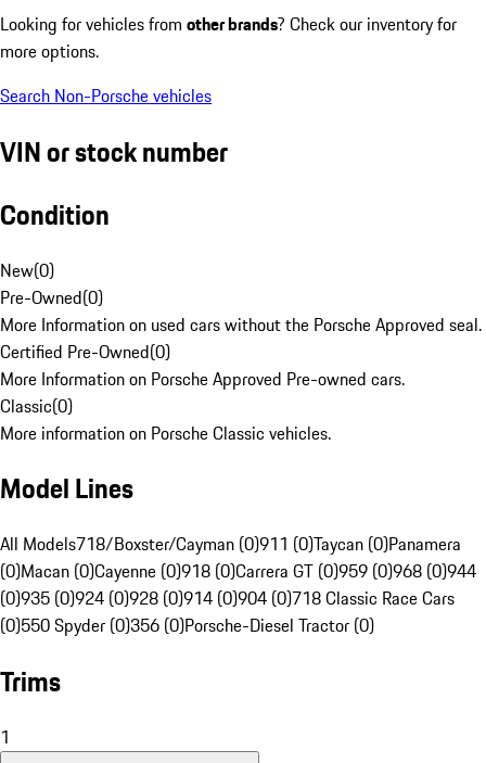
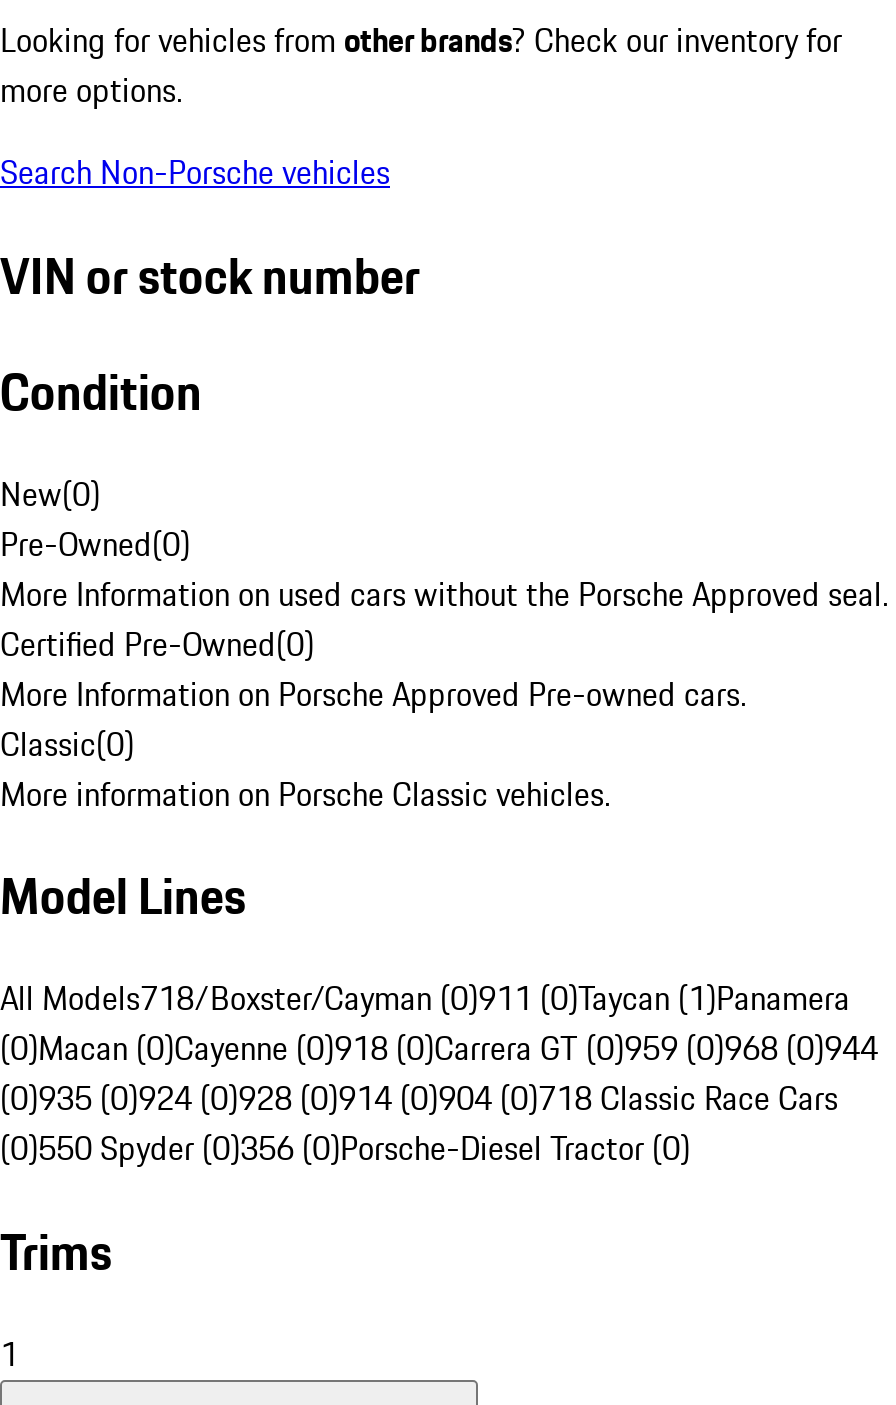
[0,531,461,557] All Models718/Boxster/Cayman (0)911 (0)Taycan (0)Panamera -> [0,975,850,1023] All Models718/Boxster/Cayman (0)911 (0)Taycan (1)Panamera

